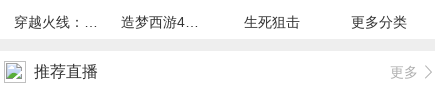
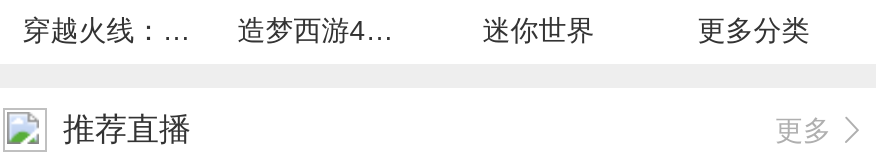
[244,14,300,30] 生死狙击 -> [482,14,594,46] 迷你世界

